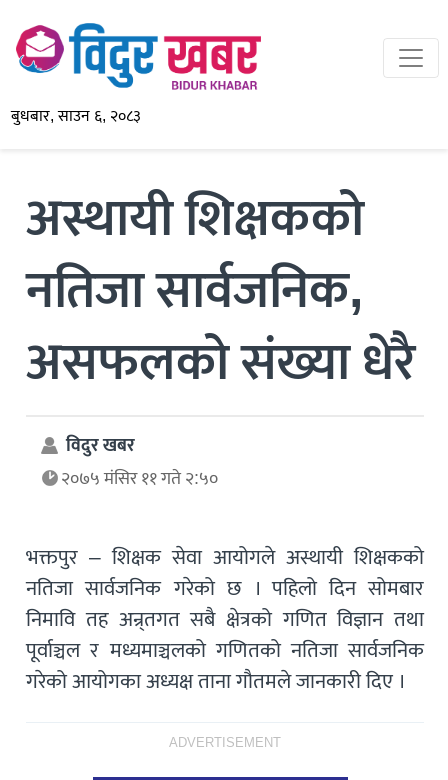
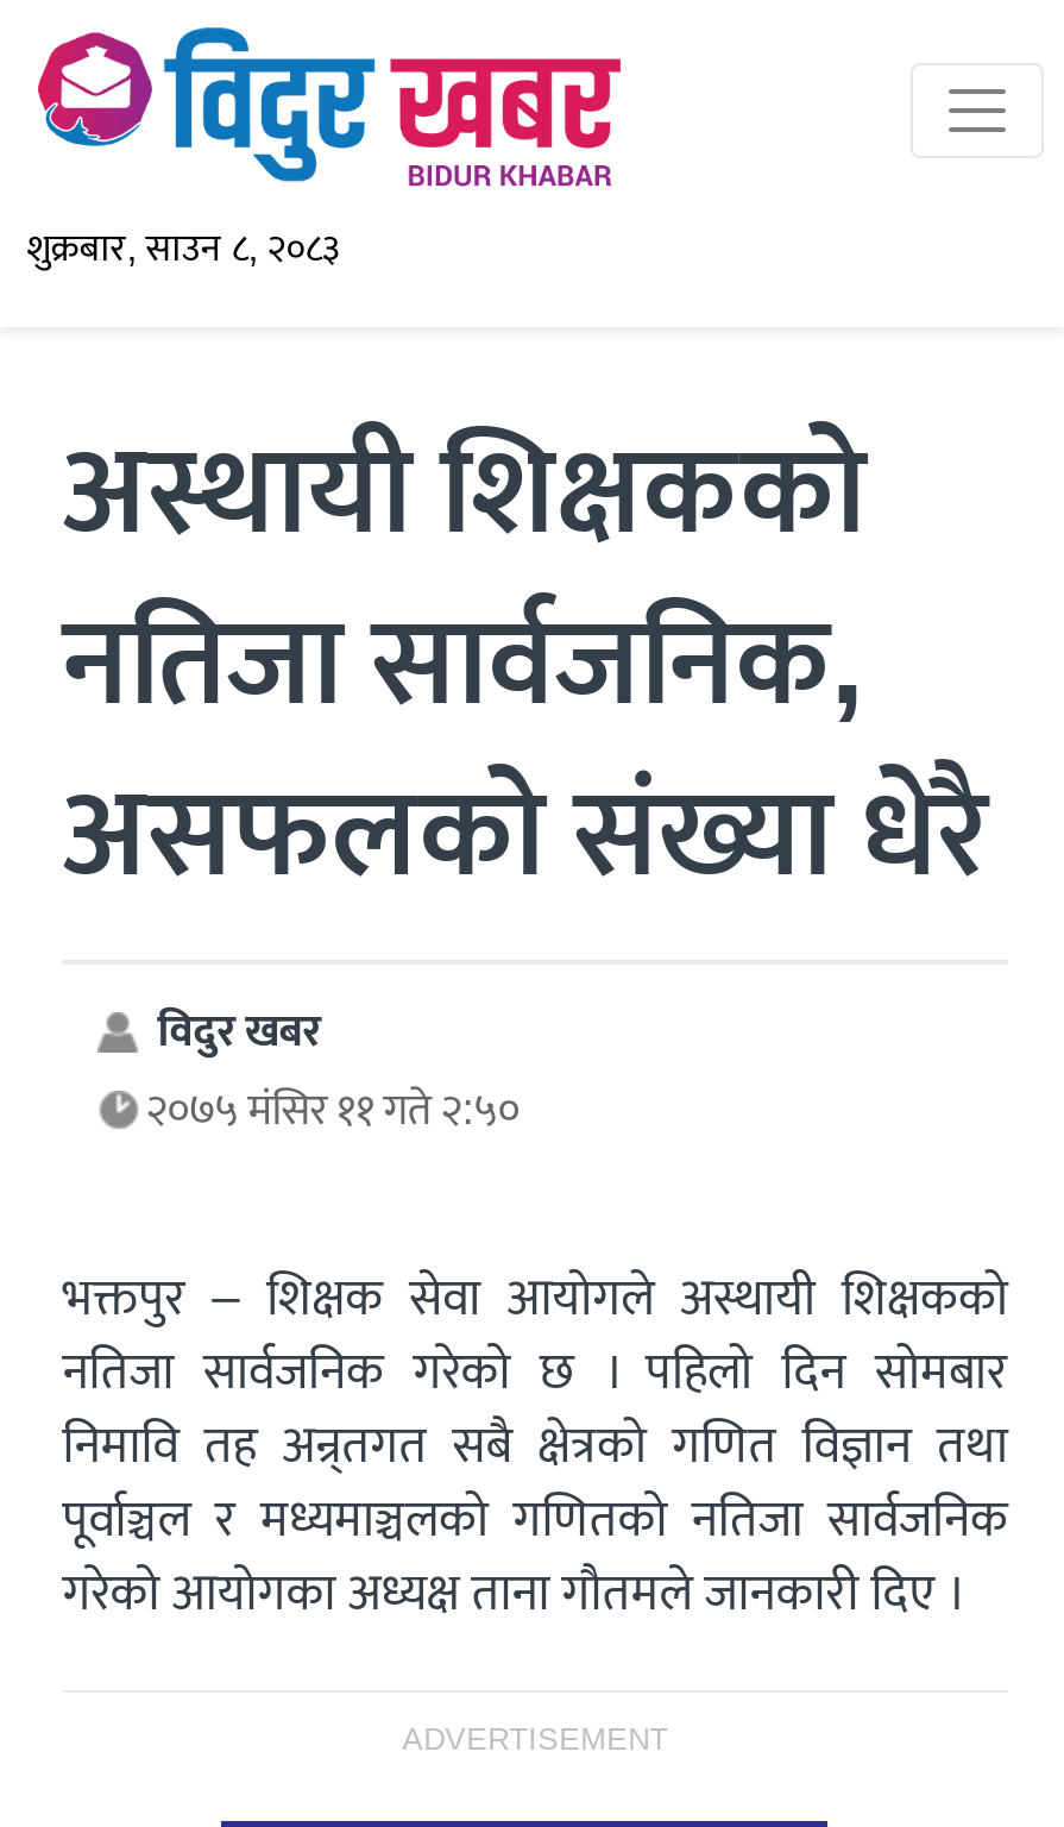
[11,103,141,130] बुधबार, साउन ६, २०८३ -> [27,218,340,282] शुक्रबार, साउन ८, २०८३

